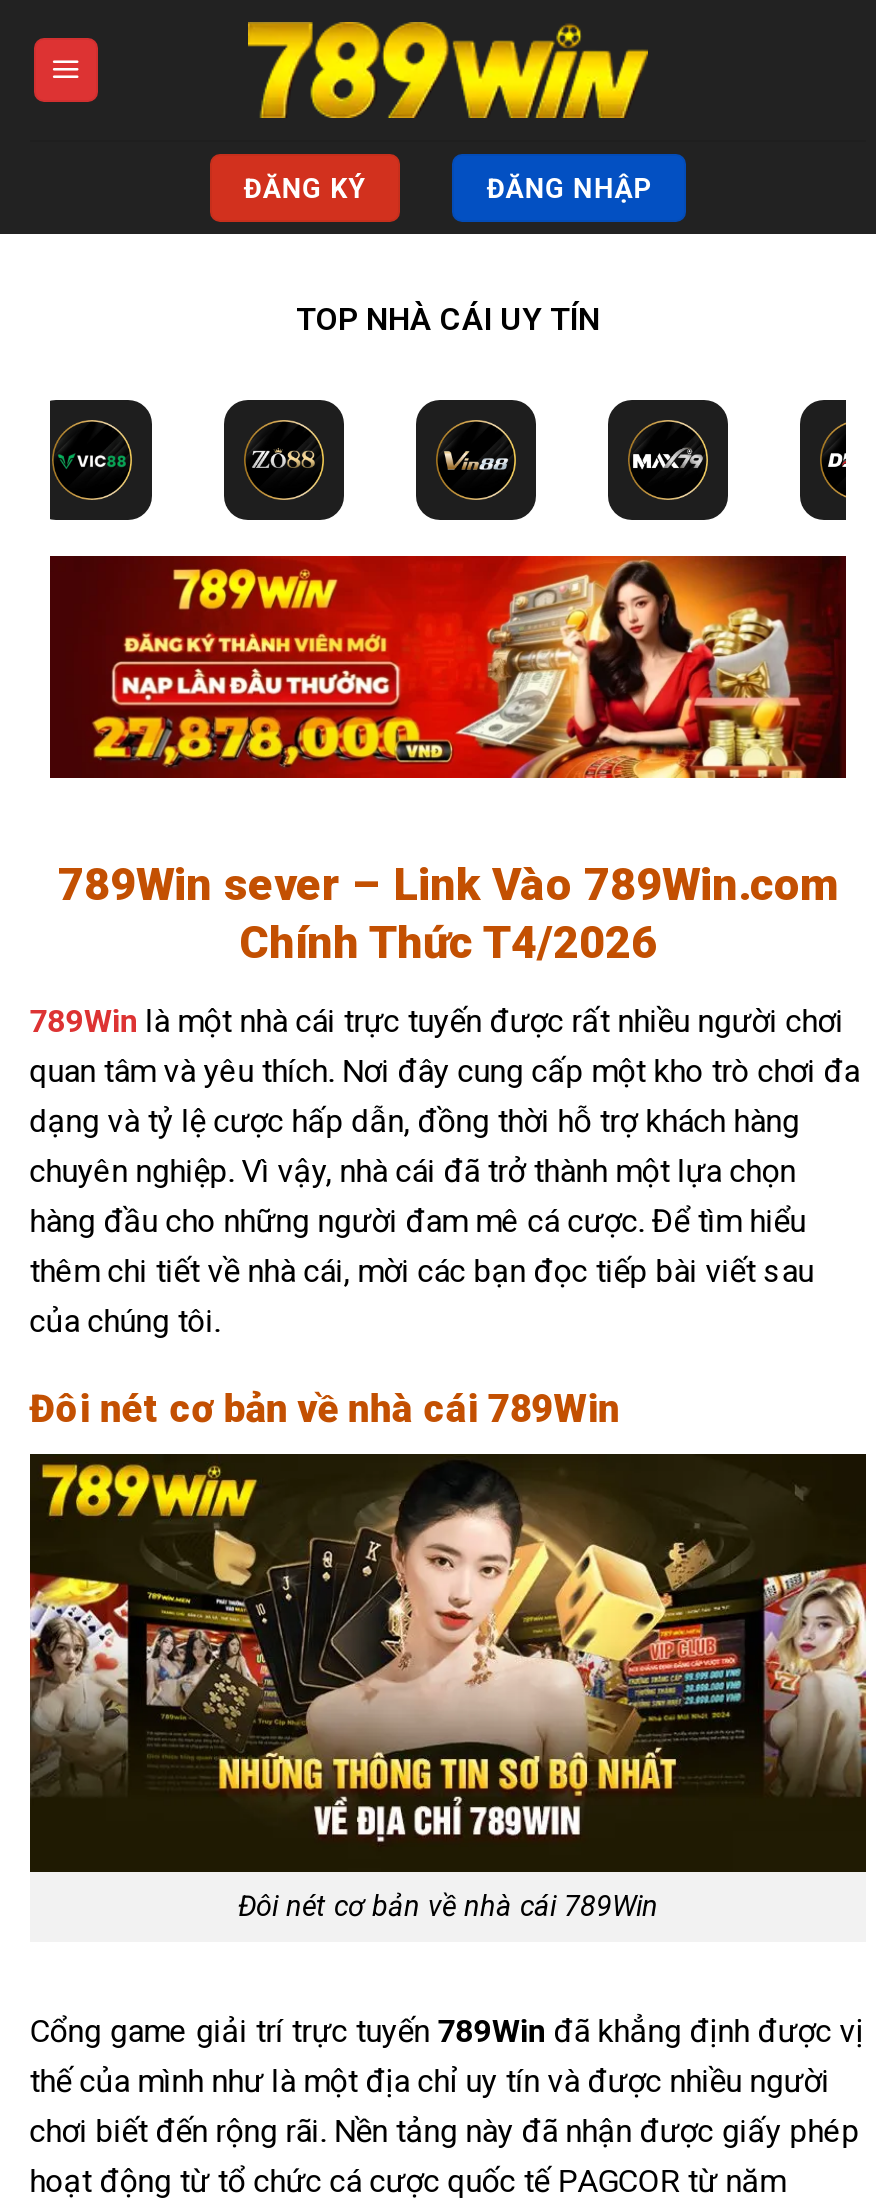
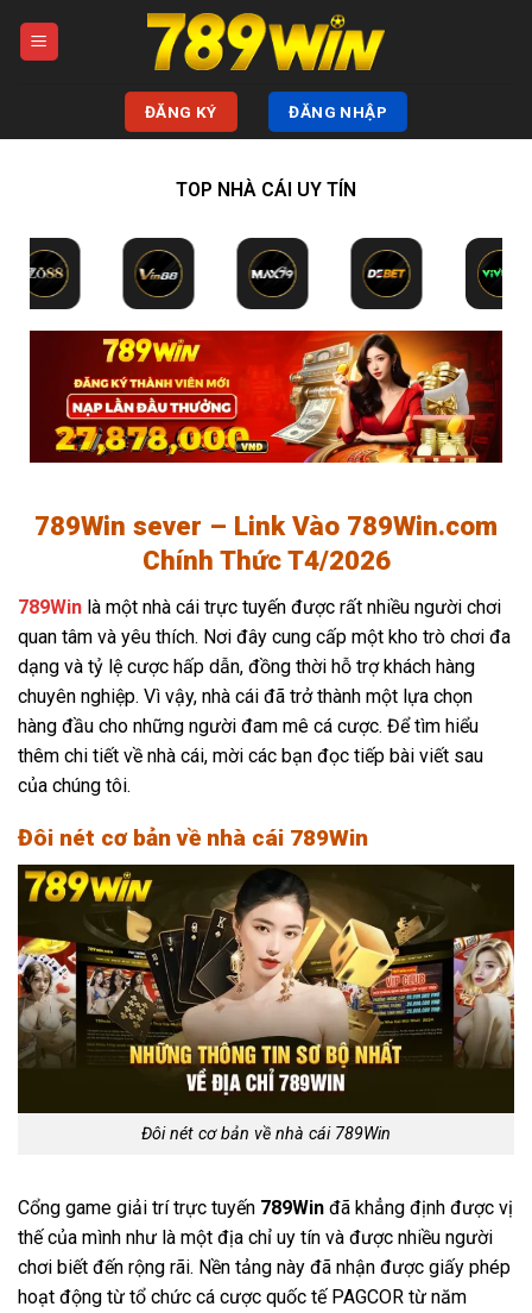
[50,398,154,522] [image] -> [30,238,90,309] [image]
[206,398,346,522] [image] -> [121,237,204,310] [image]
[398,398,538,522] [image] -> [235,237,318,310] [image]
[590,398,730,522] [image] -> [349,237,432,310] [image]
[784,400,848,520] [image] -> [464,237,503,310] [image]

